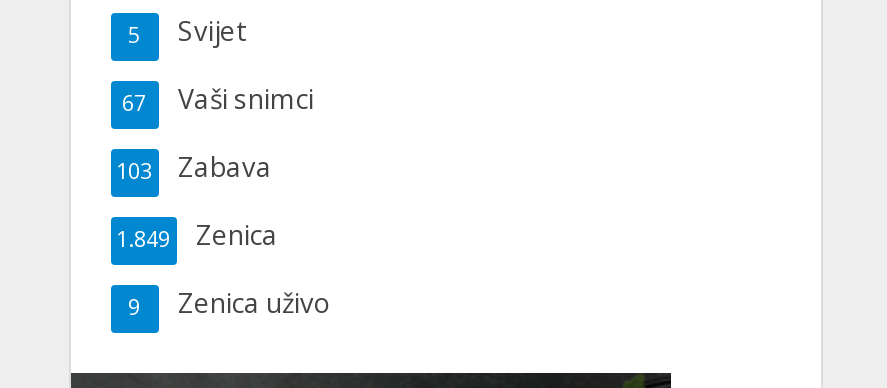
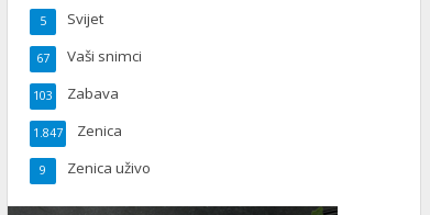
[116,217,278,253] 1.849 Zenica -> [32,121,122,141] 1.847 Zenica

